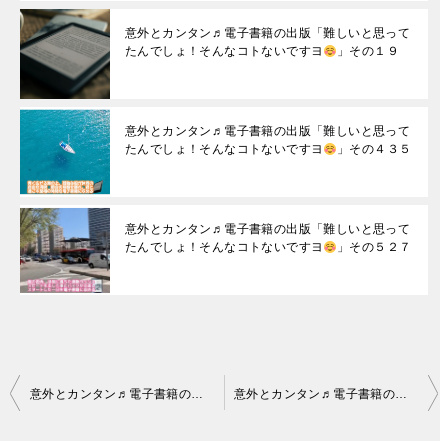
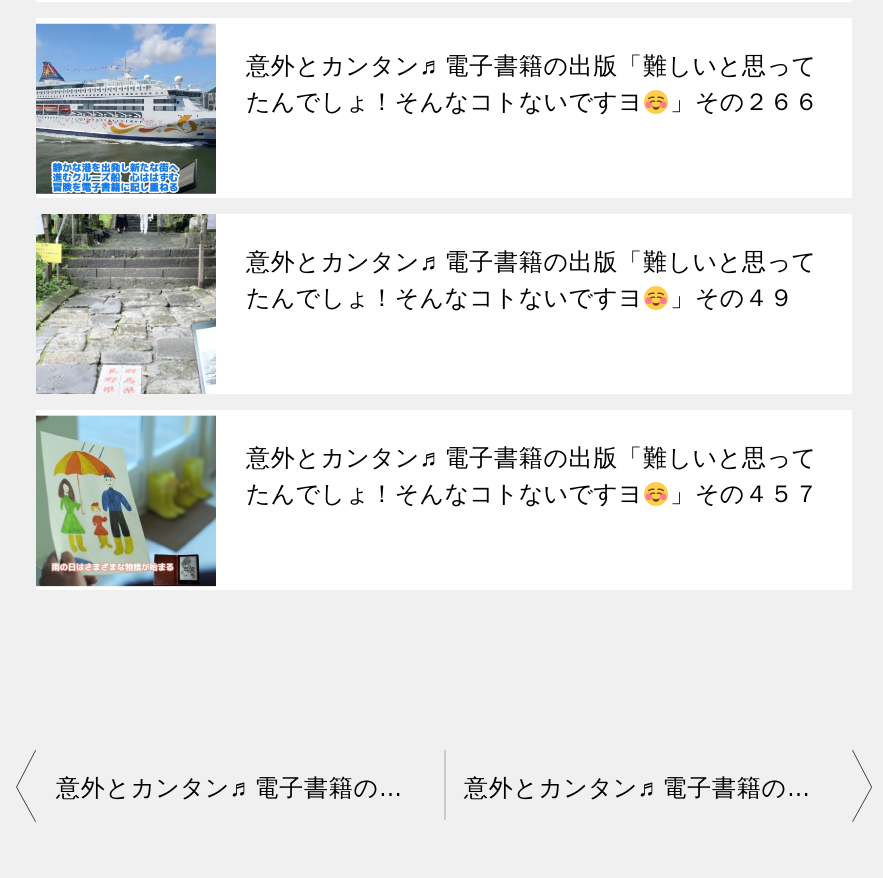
[19,8,399,100] [image] | たんでしょ！そんなコトないですヨ 」その１９ -> [34,18,819,198] [image] | たんでしょ！そんなコトないですヨ 」その２６６
[19,107,411,197] [image] | たんでしょ！そんなコトないですヨ 」その４３５ -> [34,212,794,396] [image] | たんでしょ！そんなコトないですヨ 」その４９
[19,207,411,293] [image] | たんでしょ！そんなコトないですヨ 」その５２７ -> [34,414,819,588] [image] | たんでしょ！そんなコトないですヨ 」その４５７

